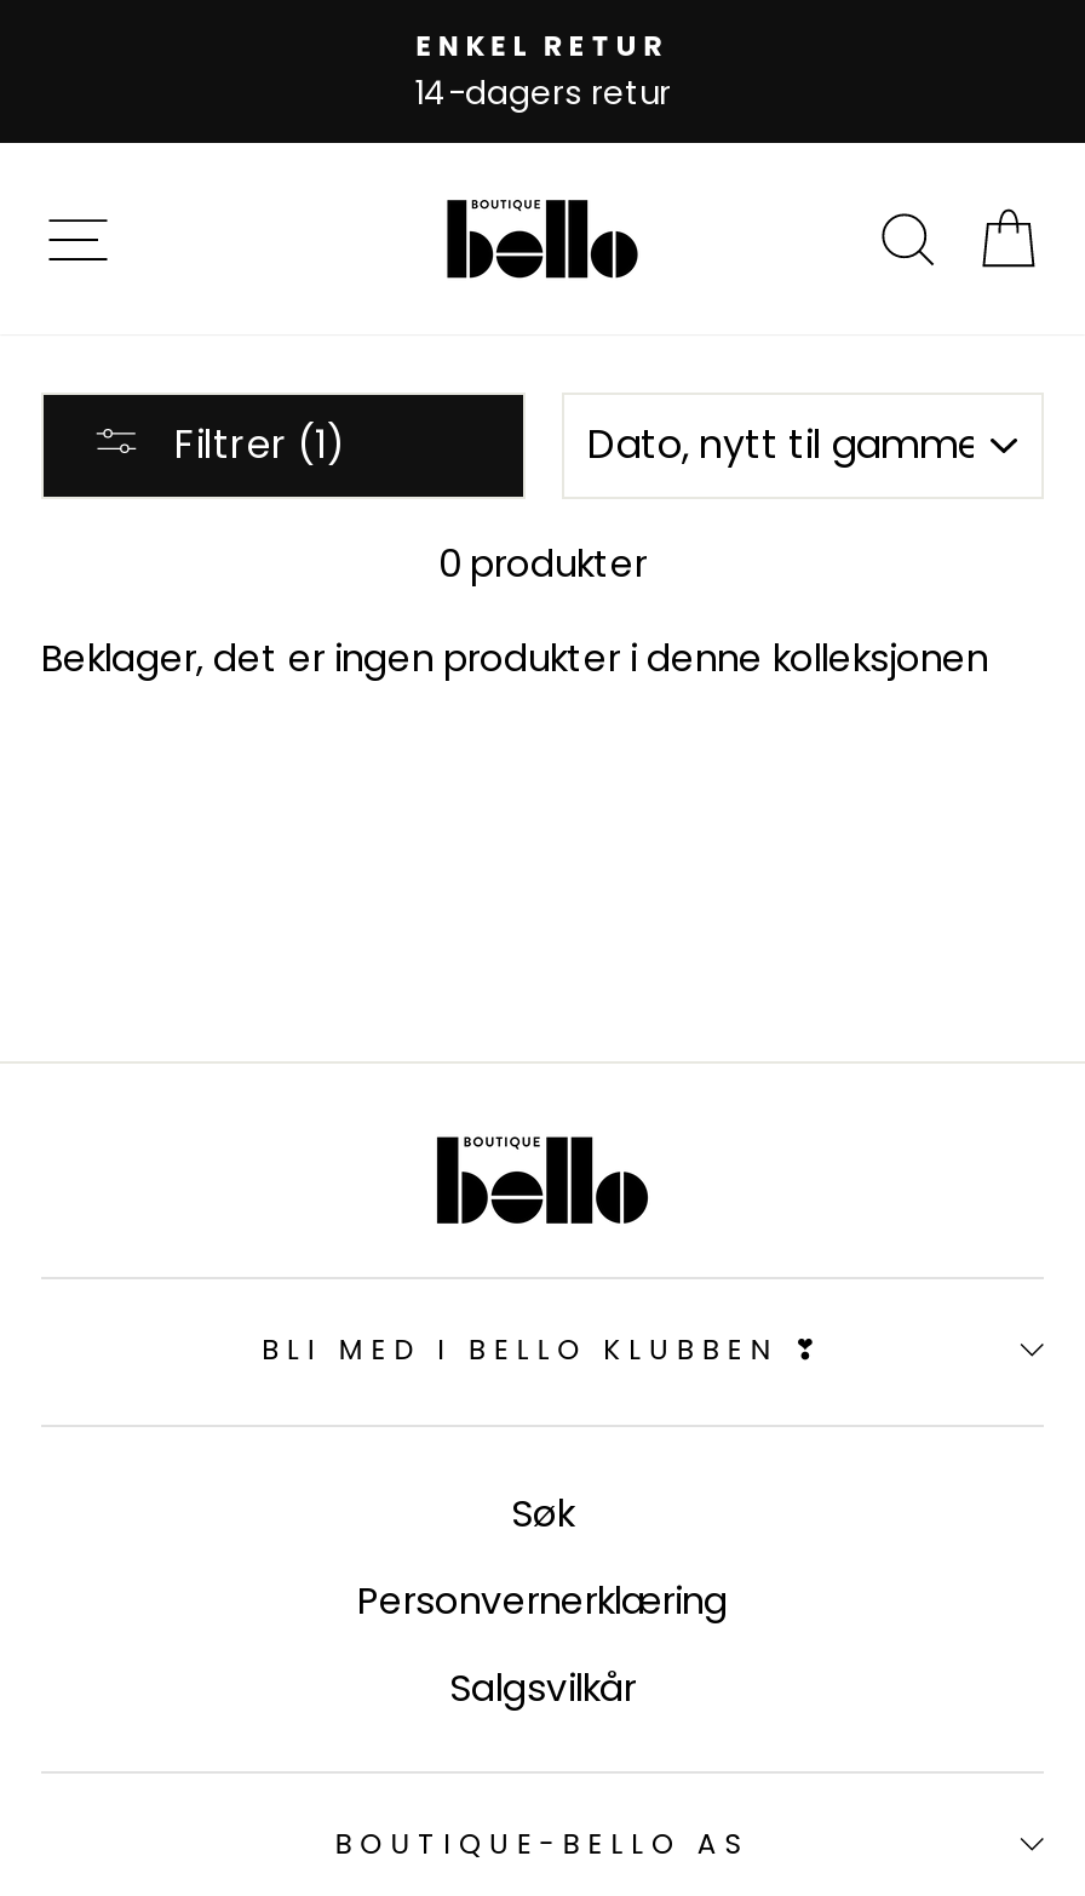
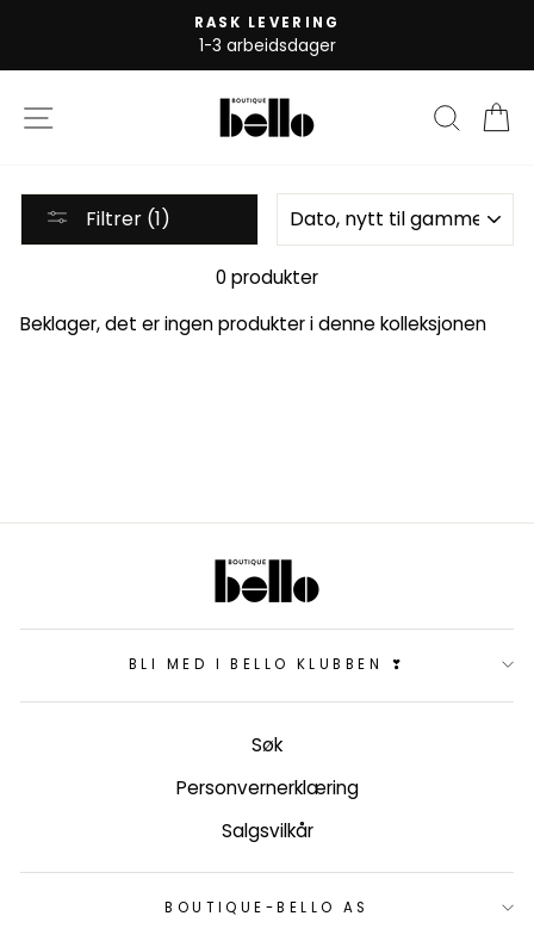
[414,27,671,116] ENKEL RETUR | 14-dagers retur -> [194,13,340,57] RASK LEVERING | 1-3 arbeidsdager

